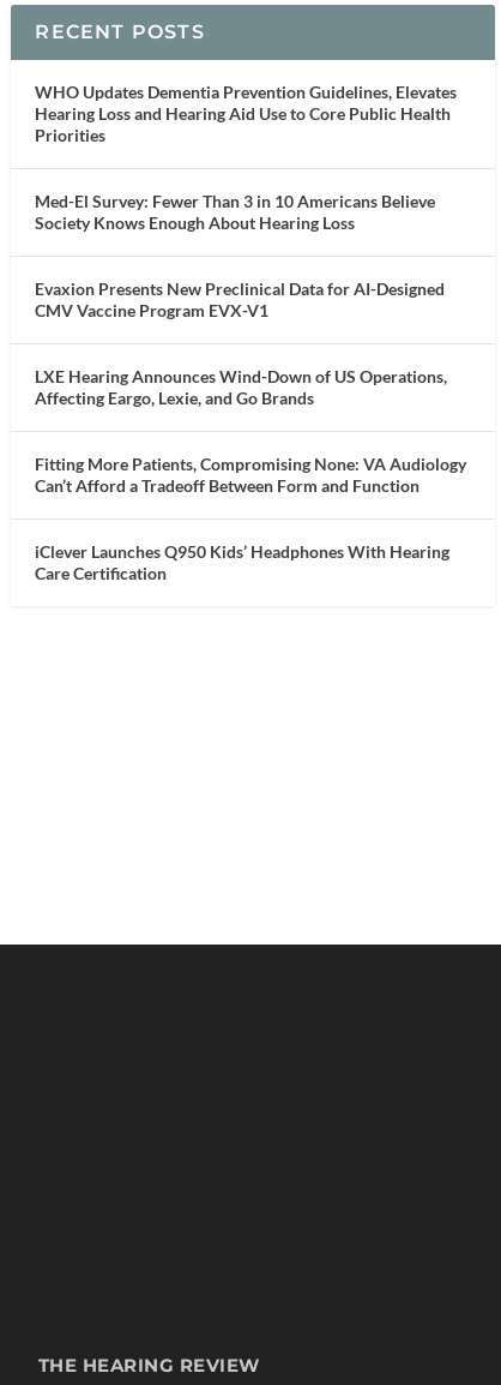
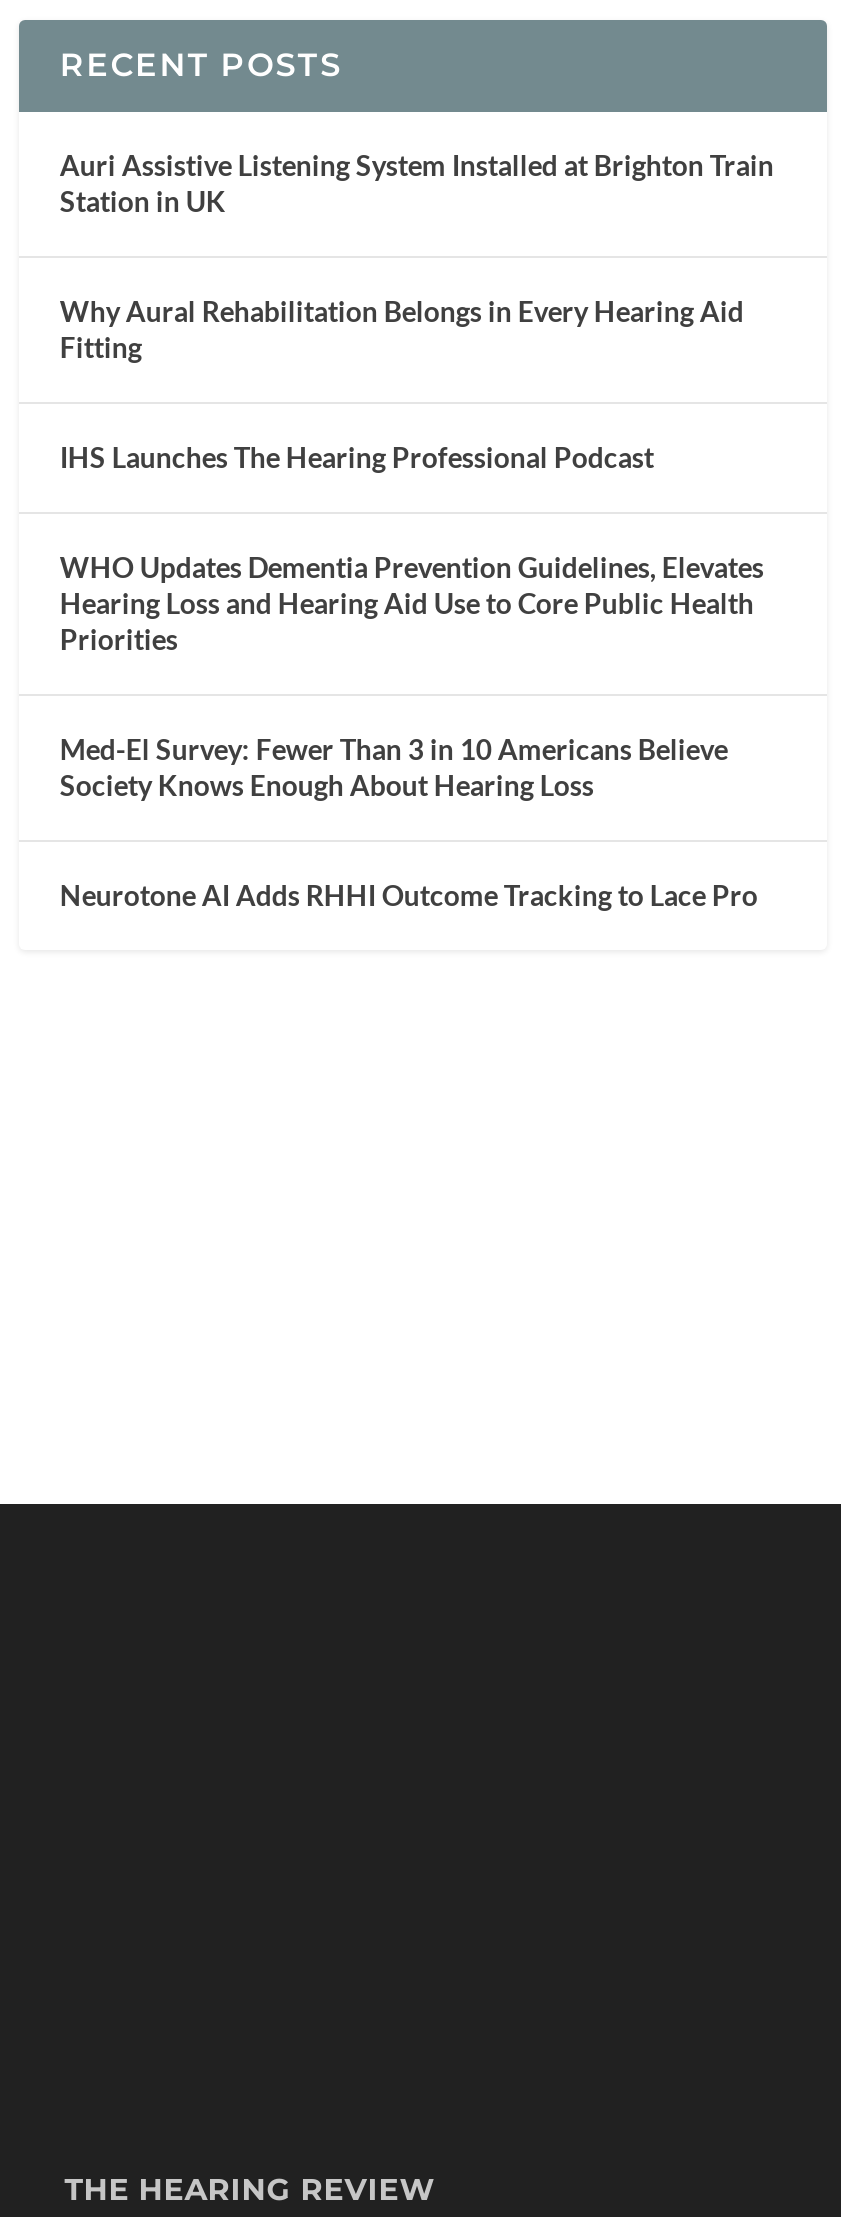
none -> [60,148,774,474] Auri Assistive Listening System Installed at Brighton Train | Station in UK | Why Aural Rehabilitation Belongs in Every Hearing Aid | Fitting | IHS Launches The Hearing Professional Podcast
moved [35,81,457,233] -> [60,550,764,802]: WHO Updates Dementia Prevention Guidelines, Elevates | Hearing Loss and Hearing Aid Use to Core Public Health | Priorities | Med-El Survey: Fewer Than 3 in 10 Americans Believe | Society Knows Enough About Hearing Loss
[35,278,467,583] Evaxion Presents New Preclinical Data for AI-Designed | CMV Vaccine Program EVX-V1 | LXE Hearing Announces Wind-Down of US Operations, | Affecting Eargo, Lexie, and Go Brands | Fitting More Patients, Compromising None: VA Audiology | Can’t Afford a Tradeoff Between Form and Function | iClever Launches Q950 Kids’ Headphones With Hearing | Care Certification -> [60,878,758,912] Neurotone AI Adds RHHI Outcome Tracking to Lace Pro

